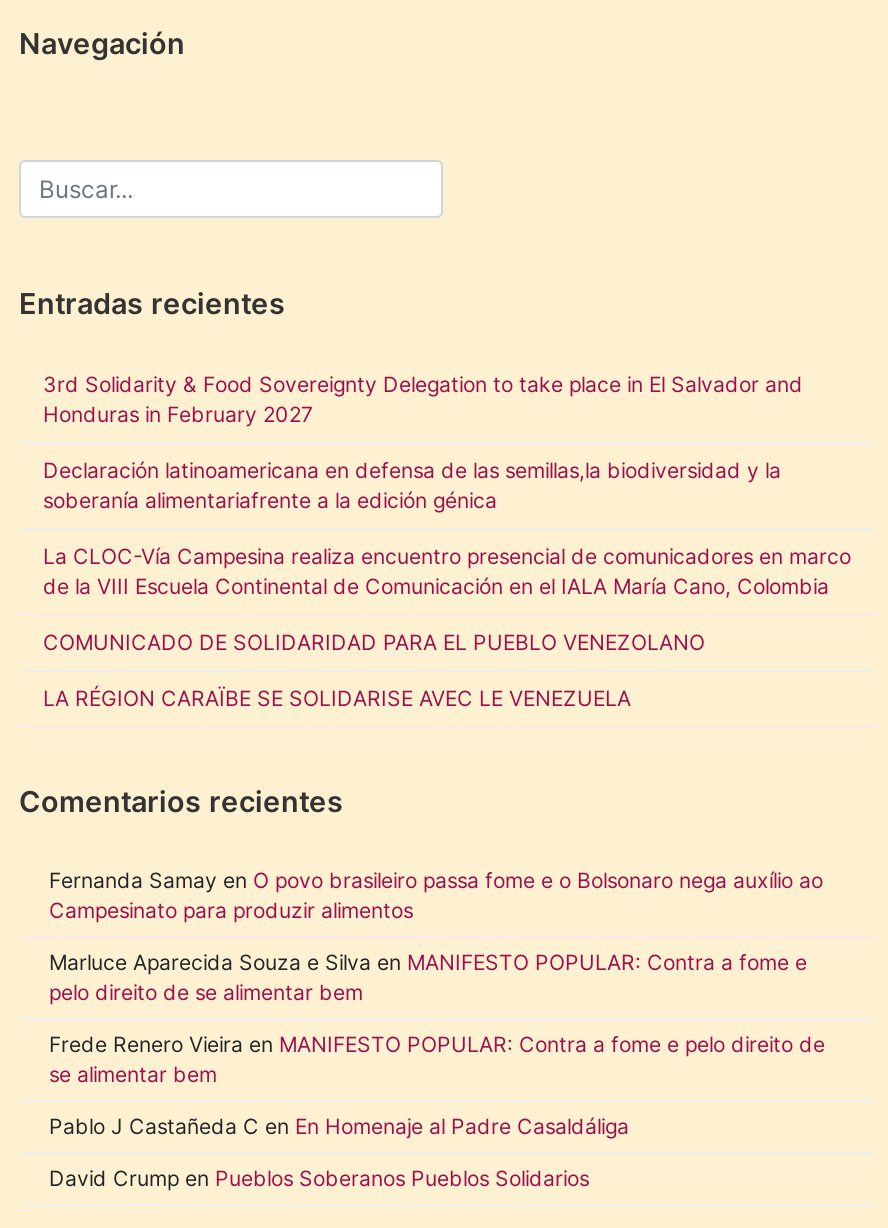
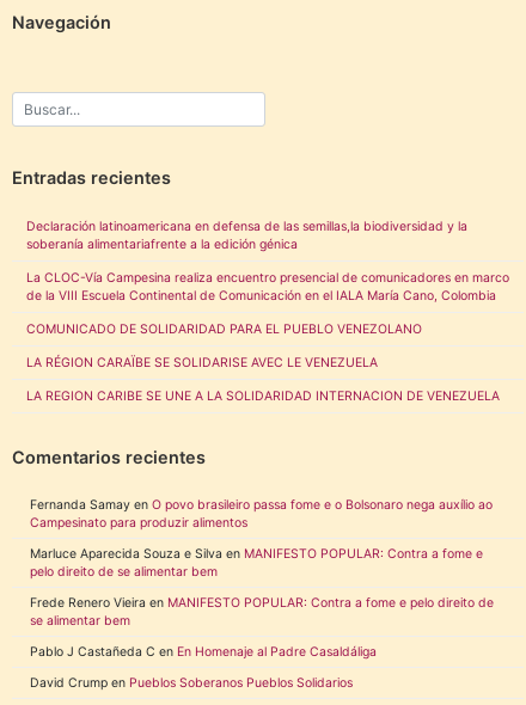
[43,372,803,428] 3rd Solidarity & Food Sovereignty Delegation to take place in El Salvador and | Honduras in February 2027 -> none
moved [43,458,851,712] -> [26,219,509,370]: Declaración latinoamericana en defensa de las semillas,la biodiversidad y la | soberanía alimentariafrente a la edición génica | La CLOC-Vía Campesina realiza encuentro presencial de comunicadores en marco | de la VIII Escuela Continental de Comunicación en el IALA María Cano, Colombia | COMUNICADO DE SOLIDARIDAD PARA EL PUEBLO VENEZOLANO | LA RÉGION CARAÏBE SE SOLIDARISE AVEC LE VENEZUELA
none -> [26,388,500,404] LA REGION CARIBE SE UNE A LA SOLIDARIDAD INTERNACION DE VENEZUELA

